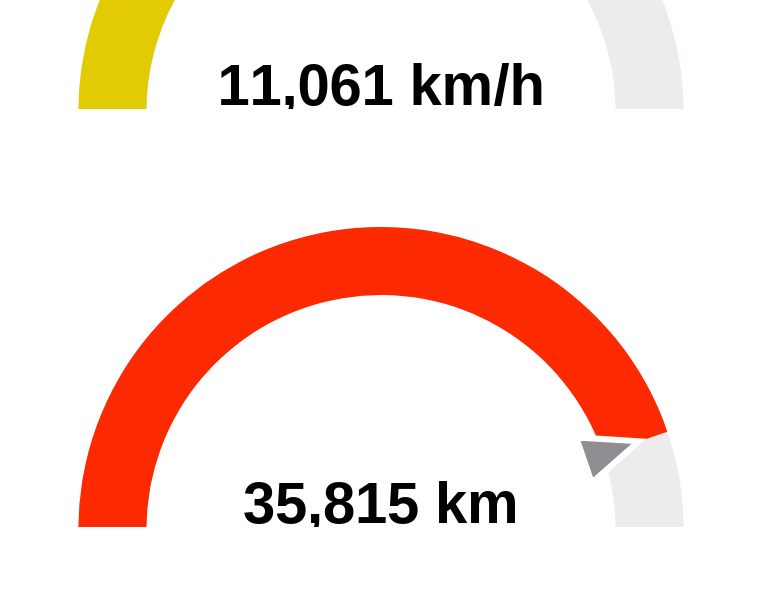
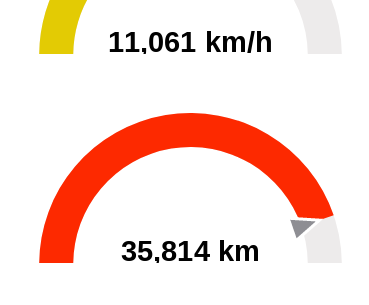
[243,471,519,536] 35,815 km -> [121,235,259,267] 35,814 km

